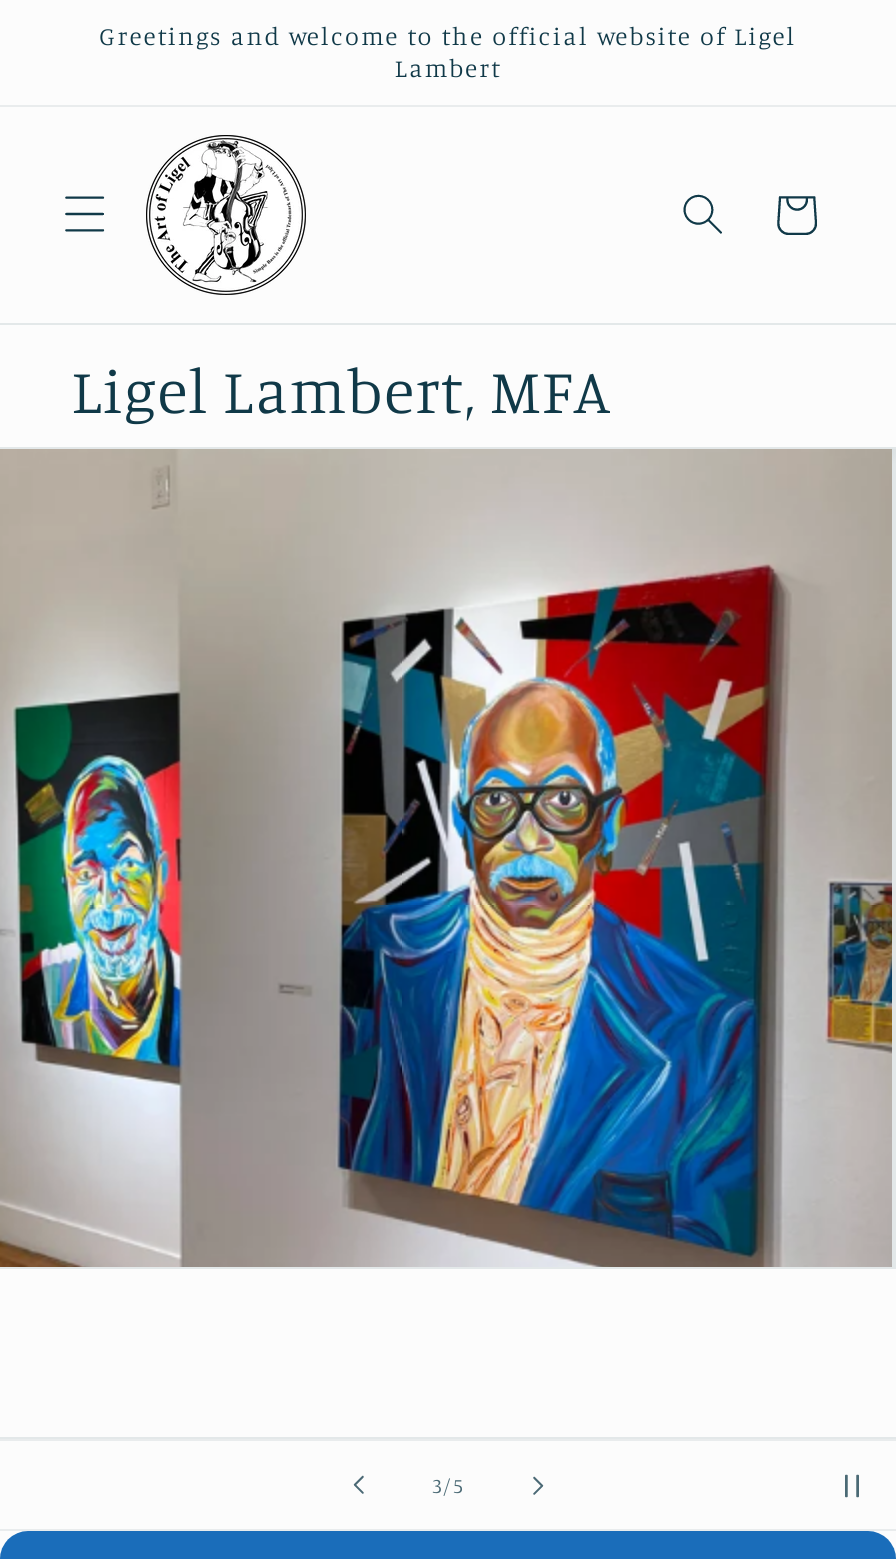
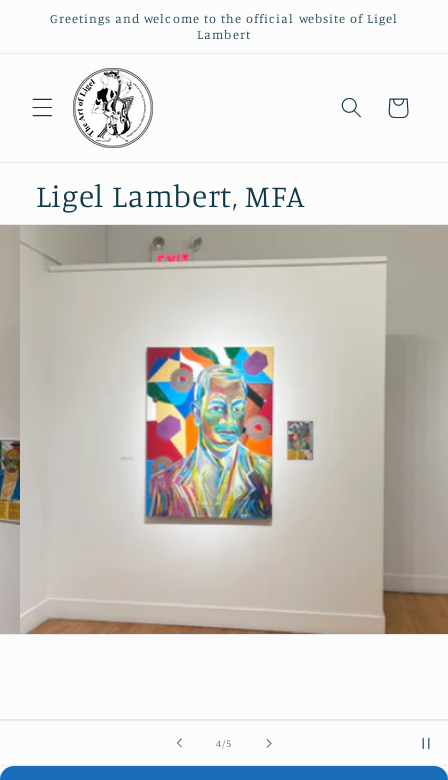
[6,451,890,1267] [image] -> [3,225,445,635] [image]

